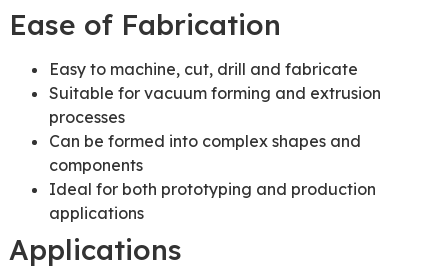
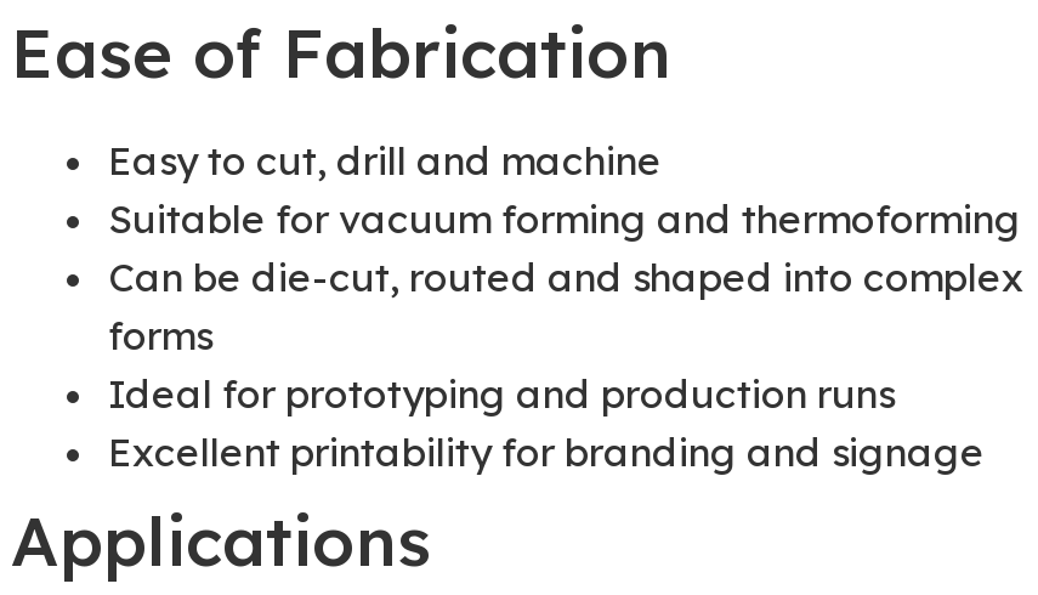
[49,59,381,223] Easy to machine, cut, drill and fabricate | Suitable for vacuum forming and extrusion | processes | Can be formed into complex shapes and | components | Ideal for both prototyping and production | applications -> [108,136,1023,476] Easy to cut, drill and machine | Suitable for vacuum forming and thermoforming | Can be die-cut, routed and shaped into complex | forms | Ideal for prototyping and production runs | Excellent printability for branding and signage

